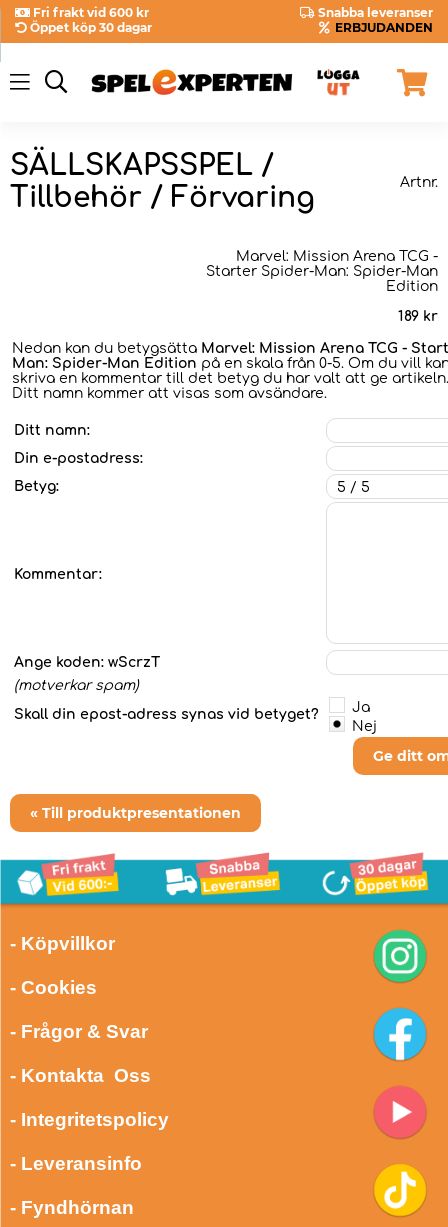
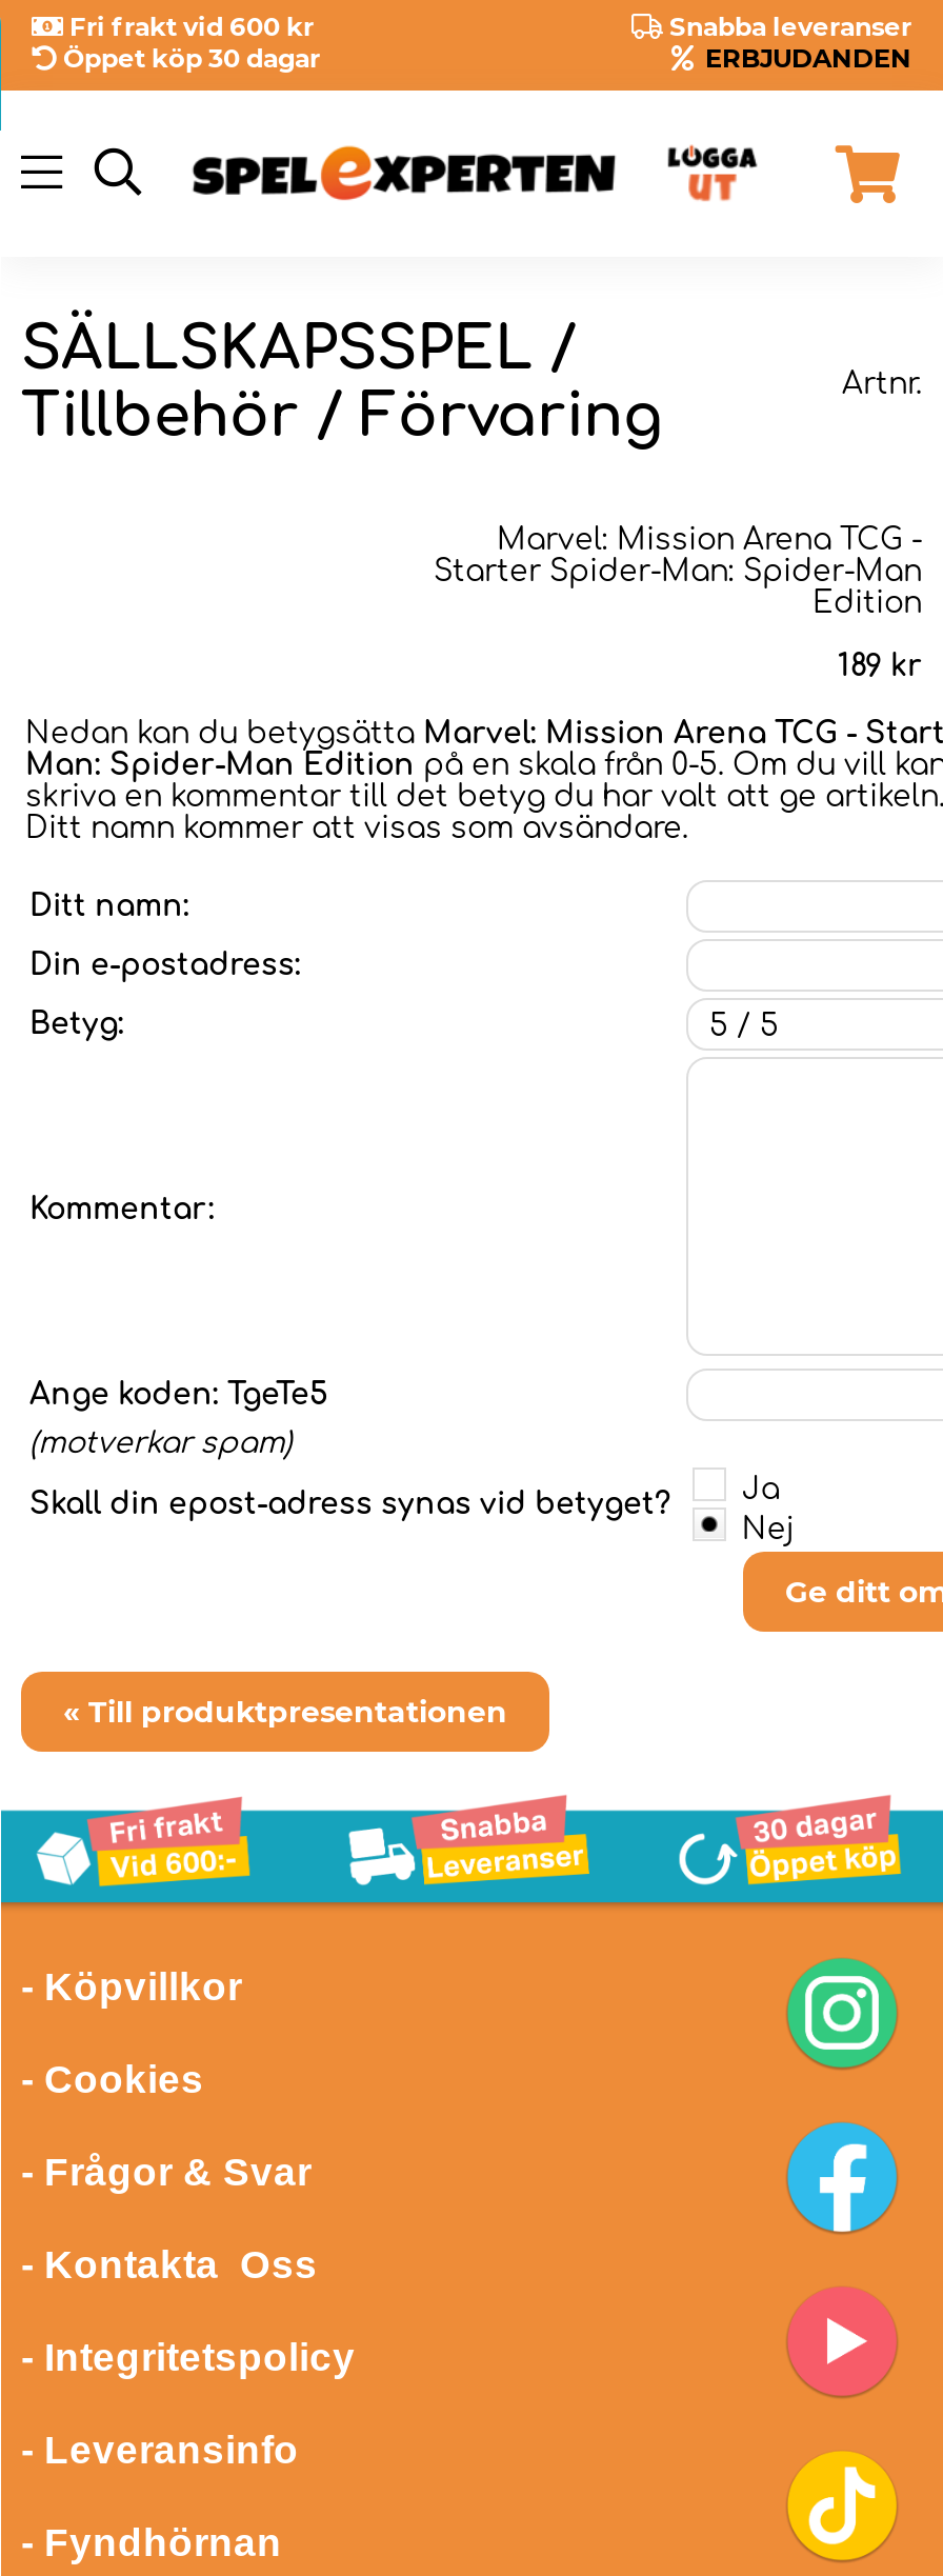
[14,654,160,669] Ange koden: wScrzT -> [29,1378,328,1410] Ange koden: TgeTe5

